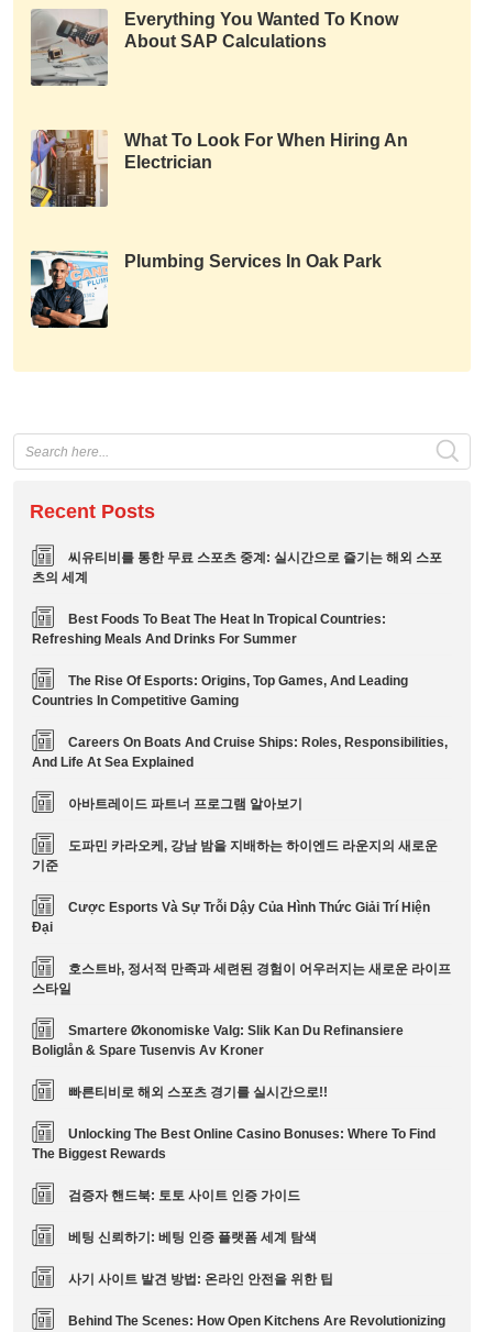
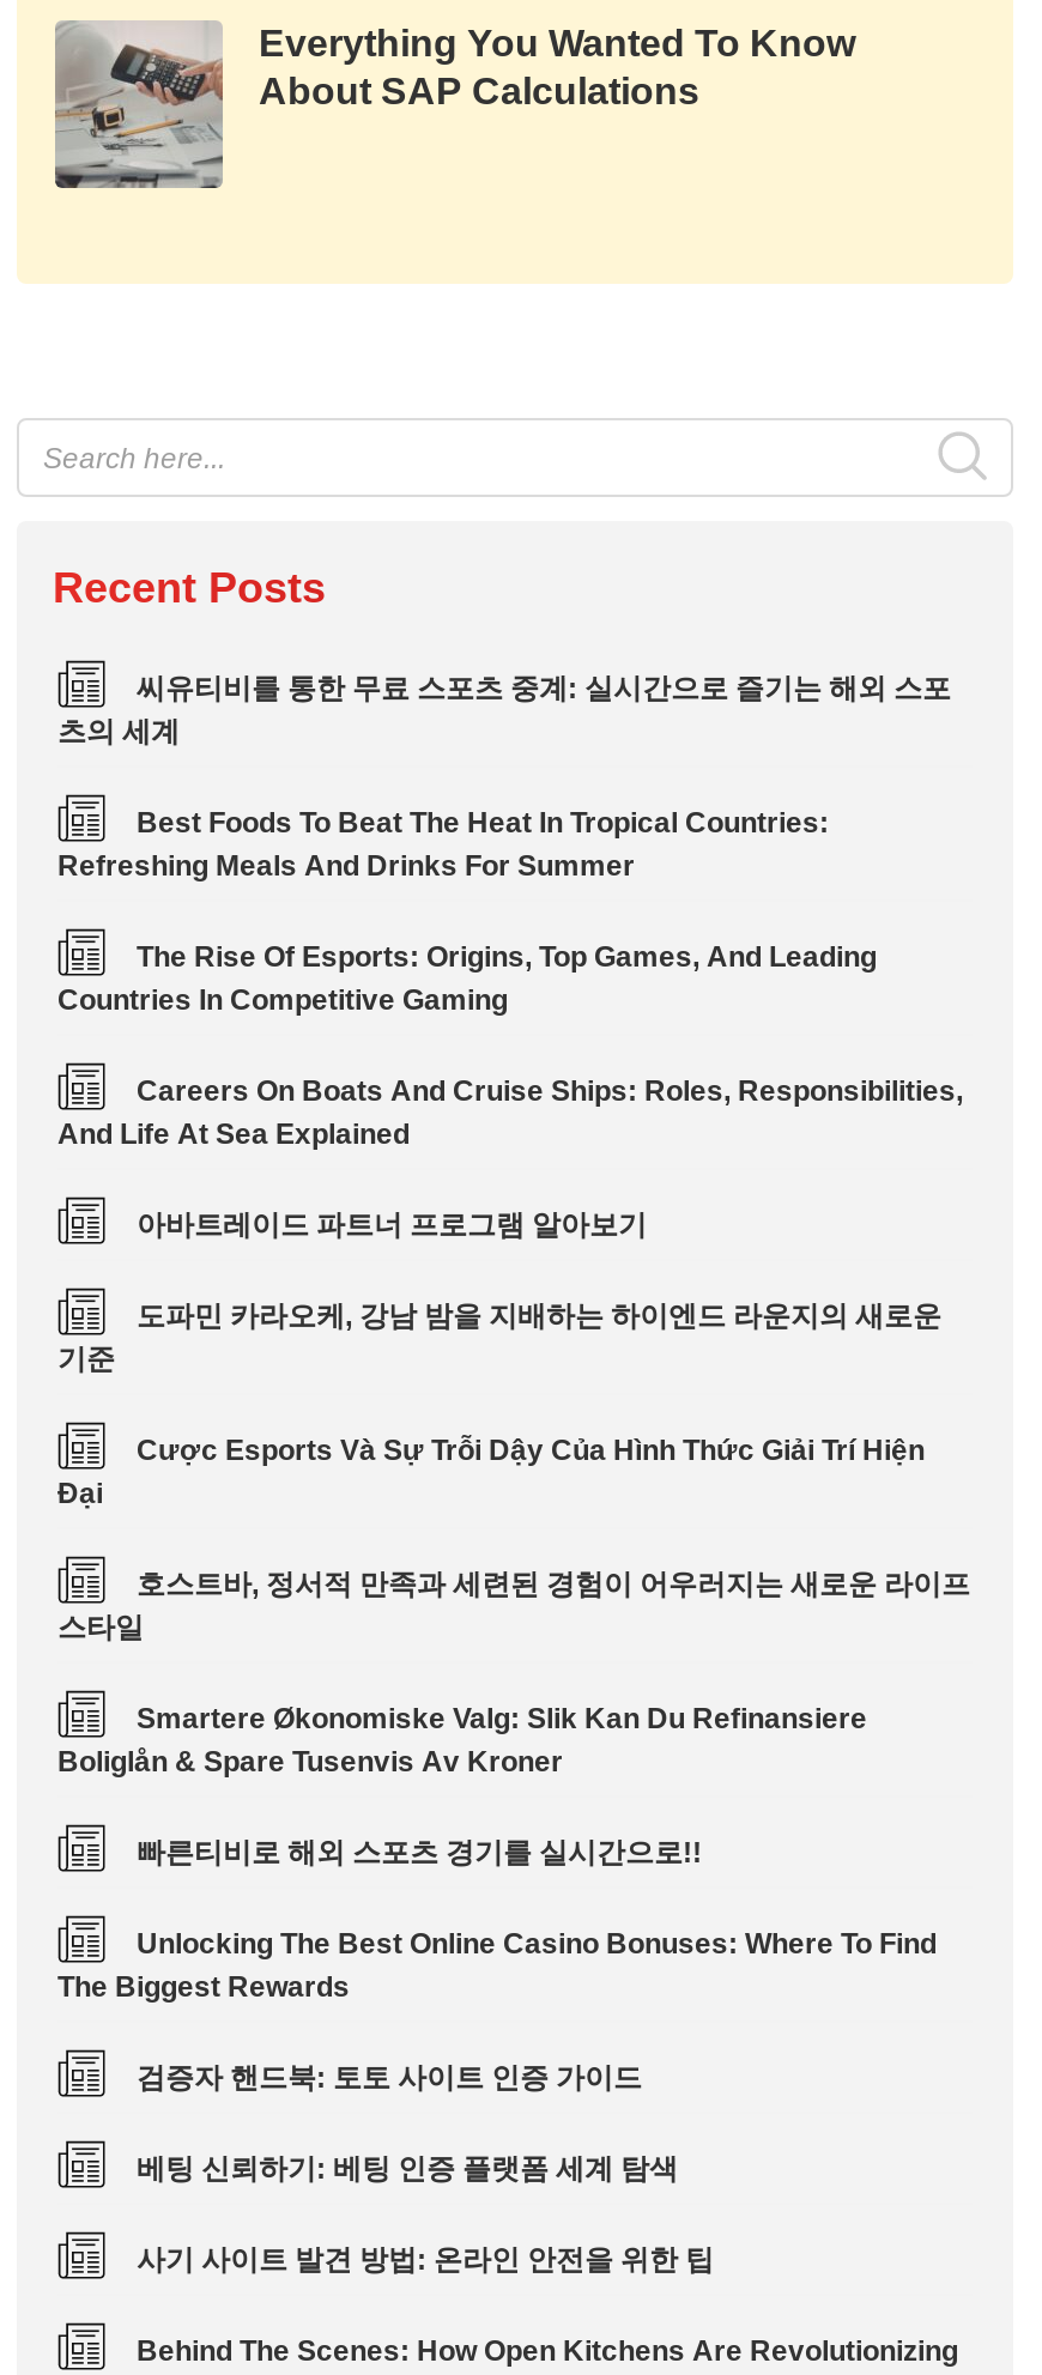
[30,129,408,208] [image] | What To Look For When Hiring An | Electrician -> none
[30,250,382,329] [image] | Plumbing Services In Oak Park -> none

